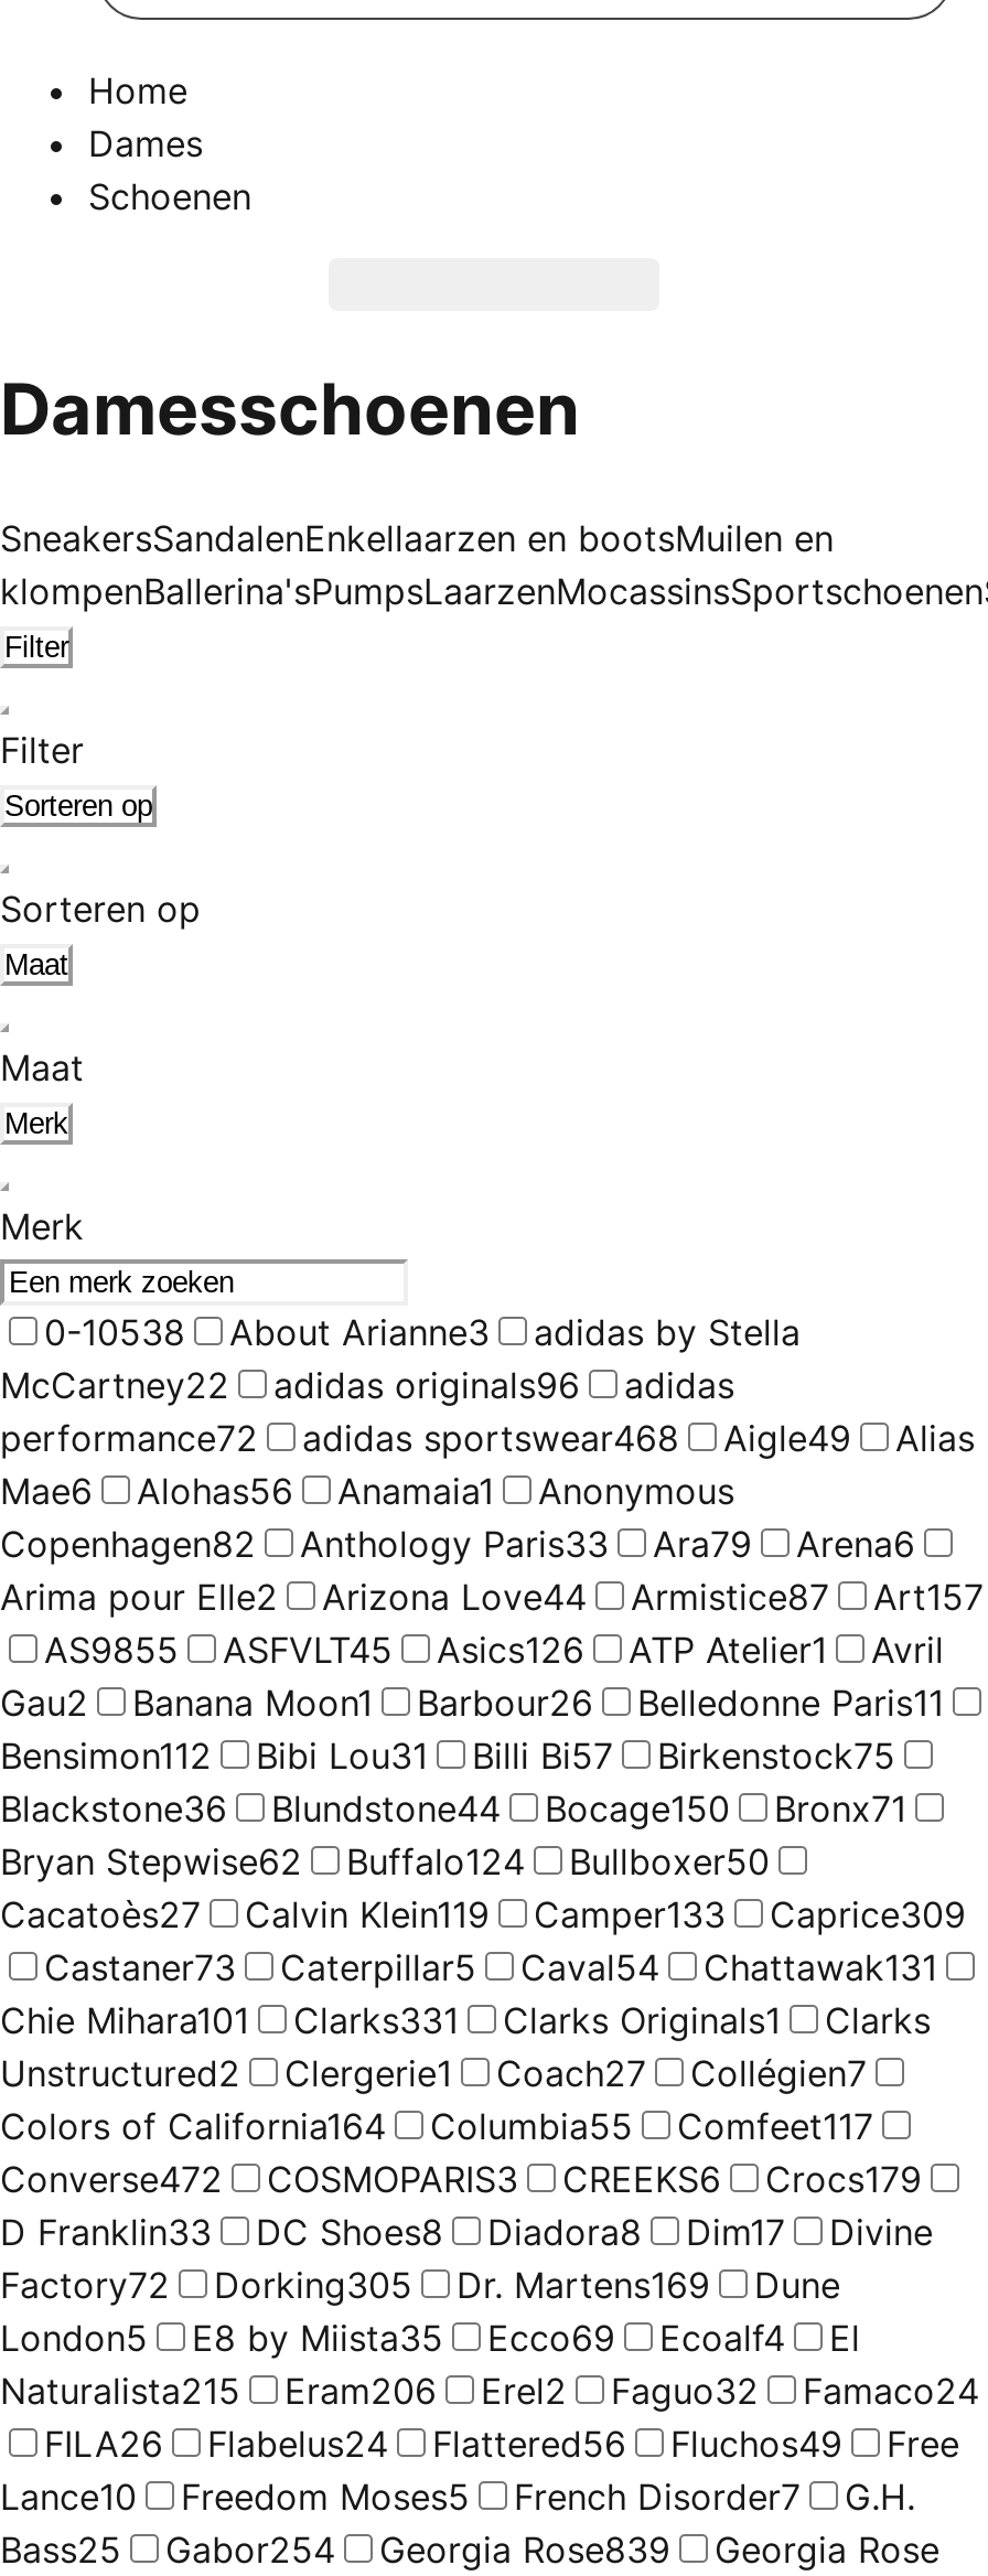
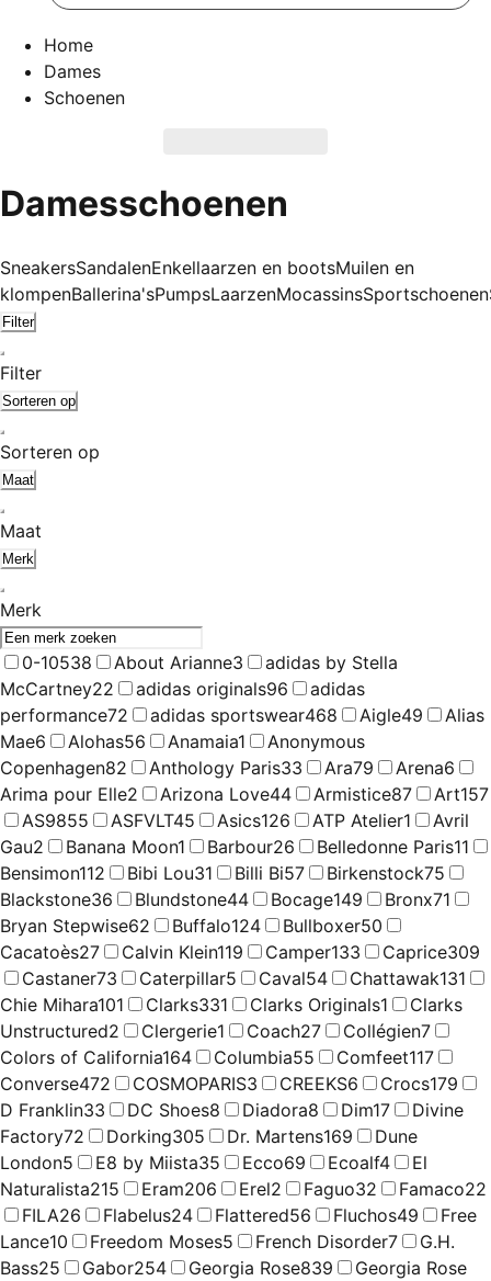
[0,1786,906,1830] Blackstone36 Blundstone44 Bocage150 Bronx71 -> [0,888,450,910] Blackstone36 Blundstone44 Bocage149 Bronx71
[0,2368,979,2413] Naturalista215 Eram206 Erel2 Faguo32 Famaco24 -> [0,1178,487,1200] Naturalista215 Eram206 Erel2 Faguo32 Famaco22

